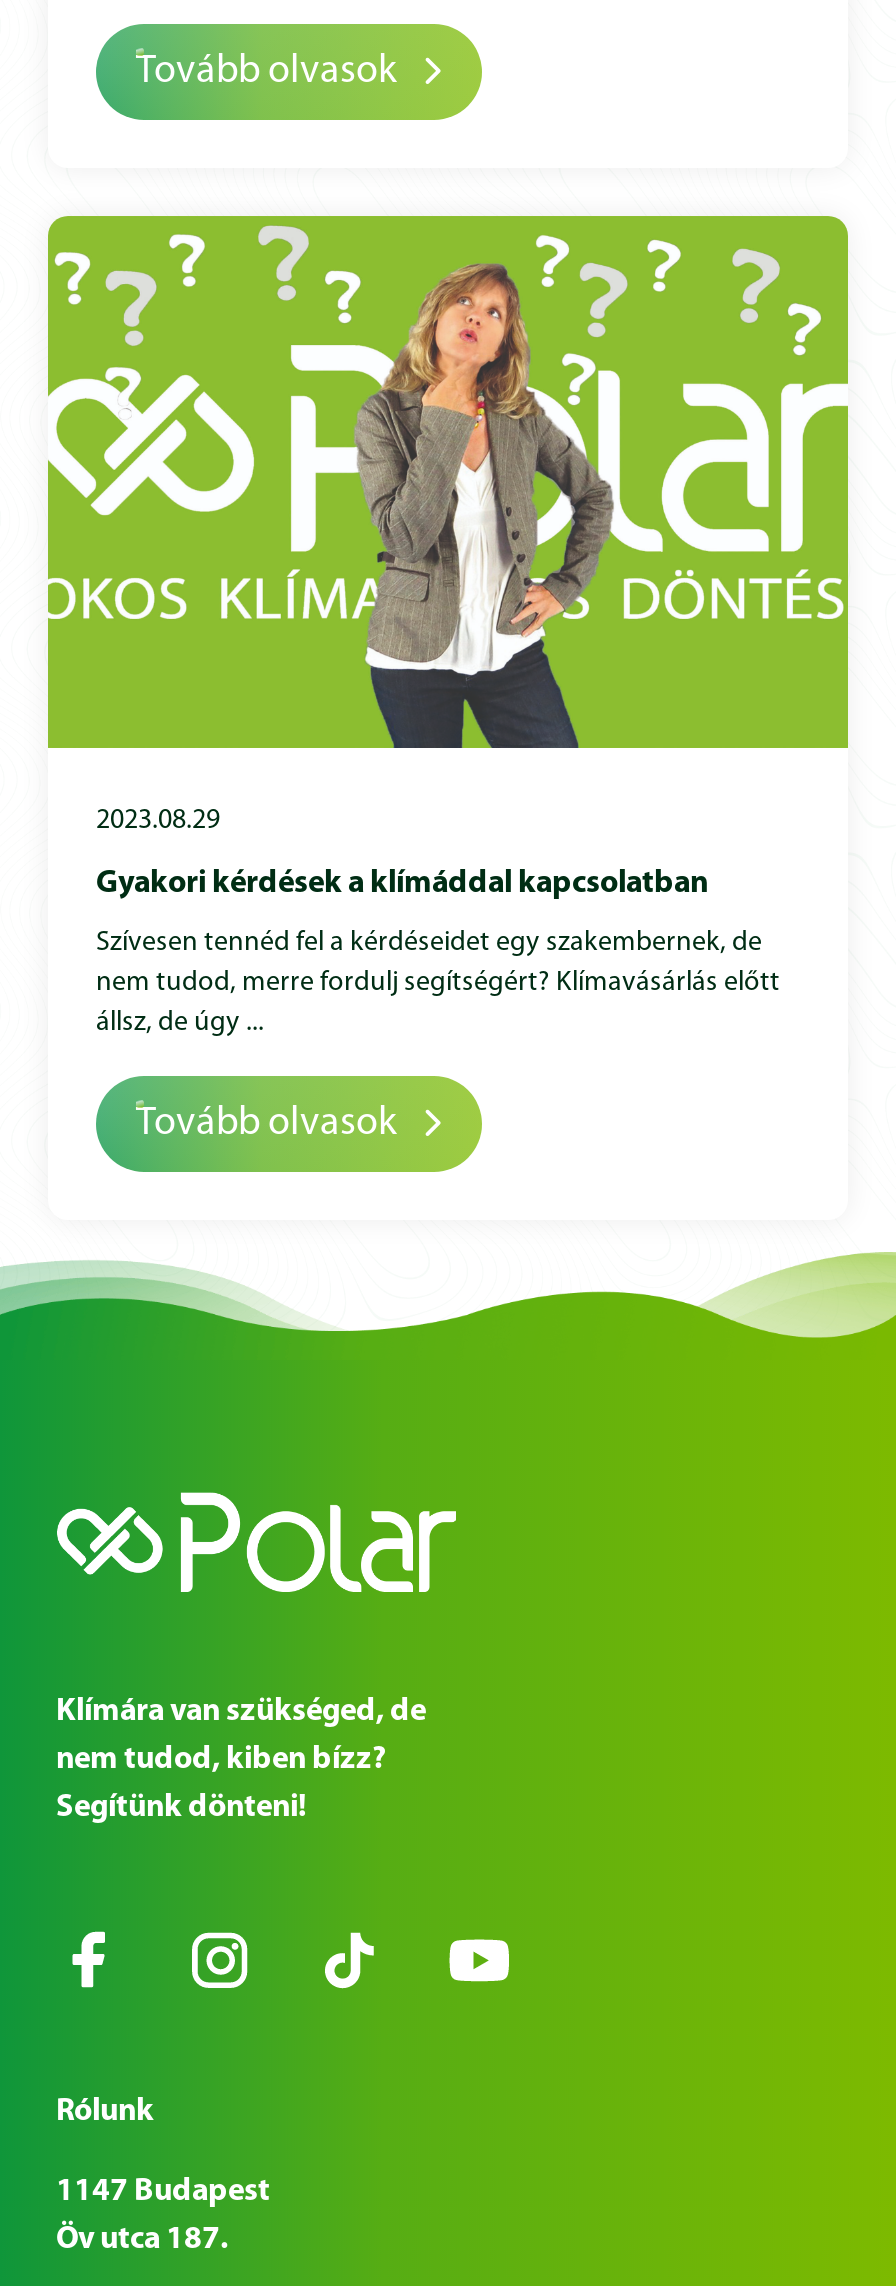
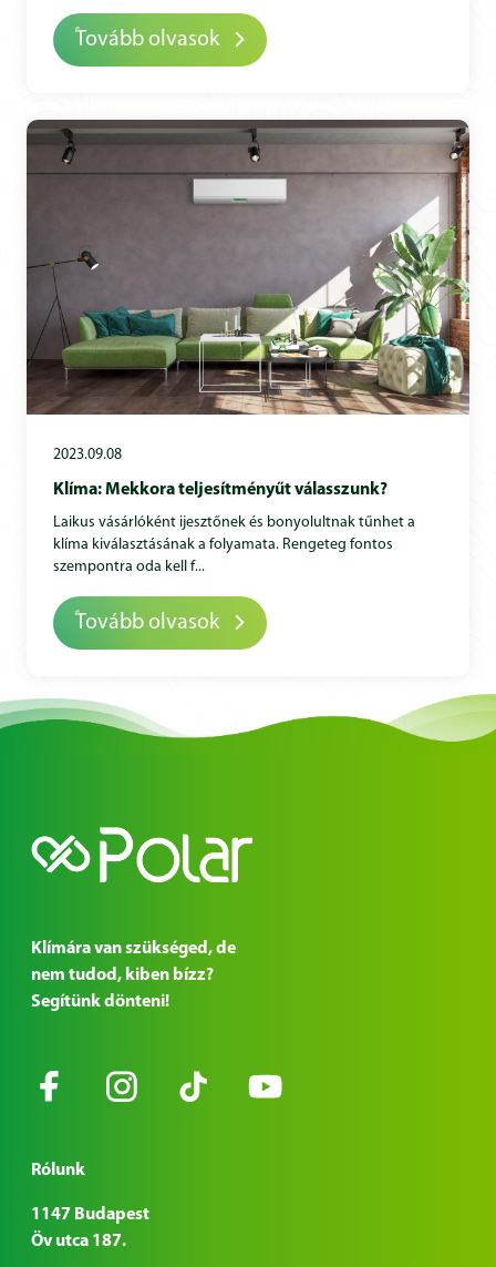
[46,214,850,837] [image] | 2023.08.29 -> [25,119,471,464] [image] | 2023.09.08
[96,869,708,901] Gyakori kérdések a klímáddal kapcsolatban -> [53,481,387,499] Klíma: Mekkora teljesítményűt válasszunk?
[96,929,780,1039] Szívesen tennéd fel a kérdéseidet egy szakembernek, de | nem tudod, merre fordulj segítségért? Klímavásárlás előtt | állsz, de úgy ... -> [53,515,415,576] Laikus vásárlóként ijesztőnek és bonyolultnak tűnhet a | klíma kiválasztásának a folyamata. Rengeteg fontos | szempontra oda kell f...

